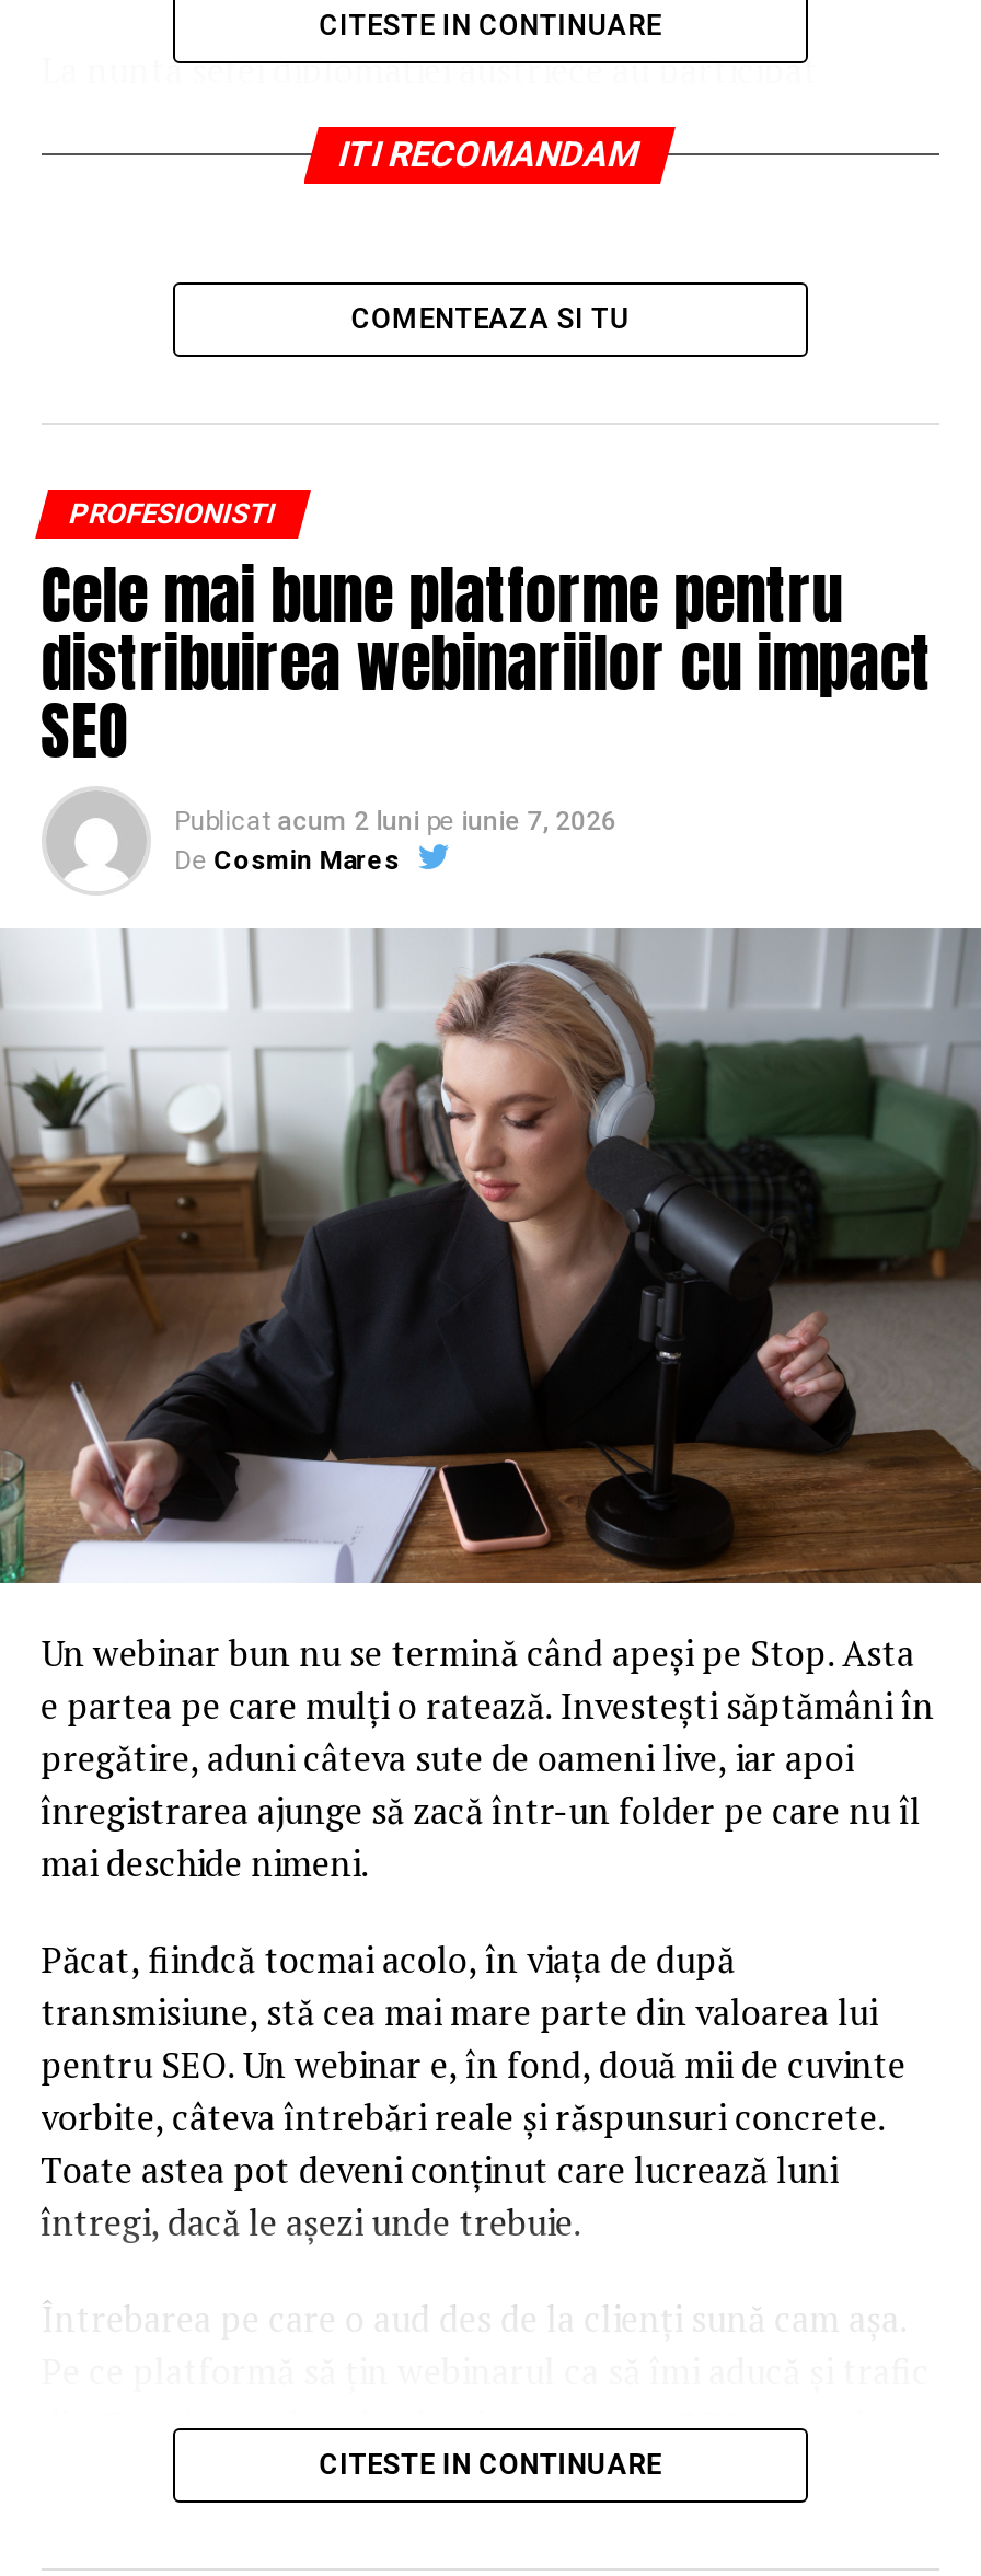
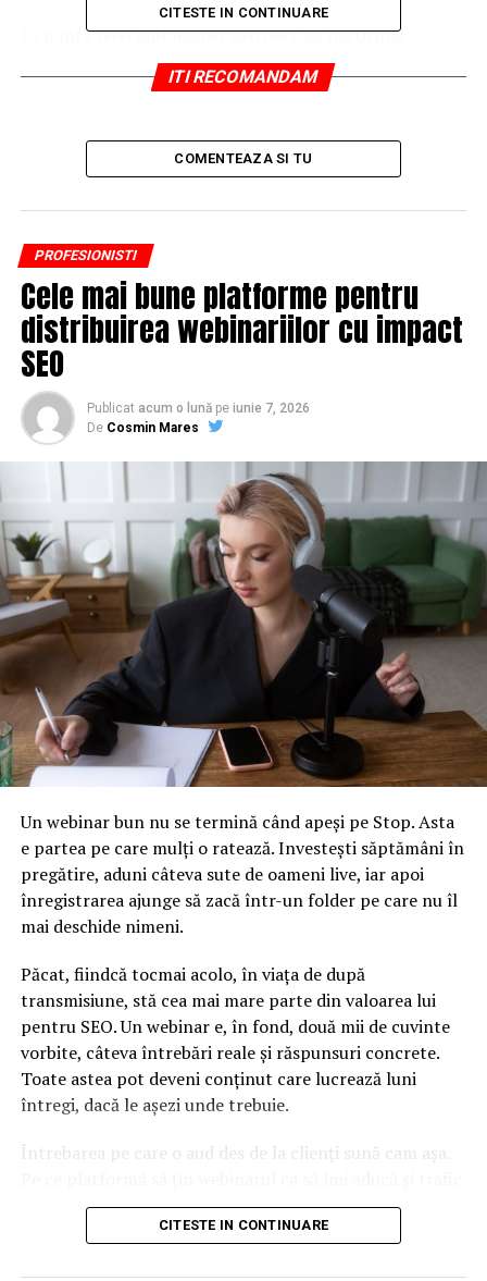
[175,806,617,837] Publicat acum 2 luni pe iunie 7, 2026 -> [87,401,309,416] Publicat acum o lună pe iunie 7, 2026

